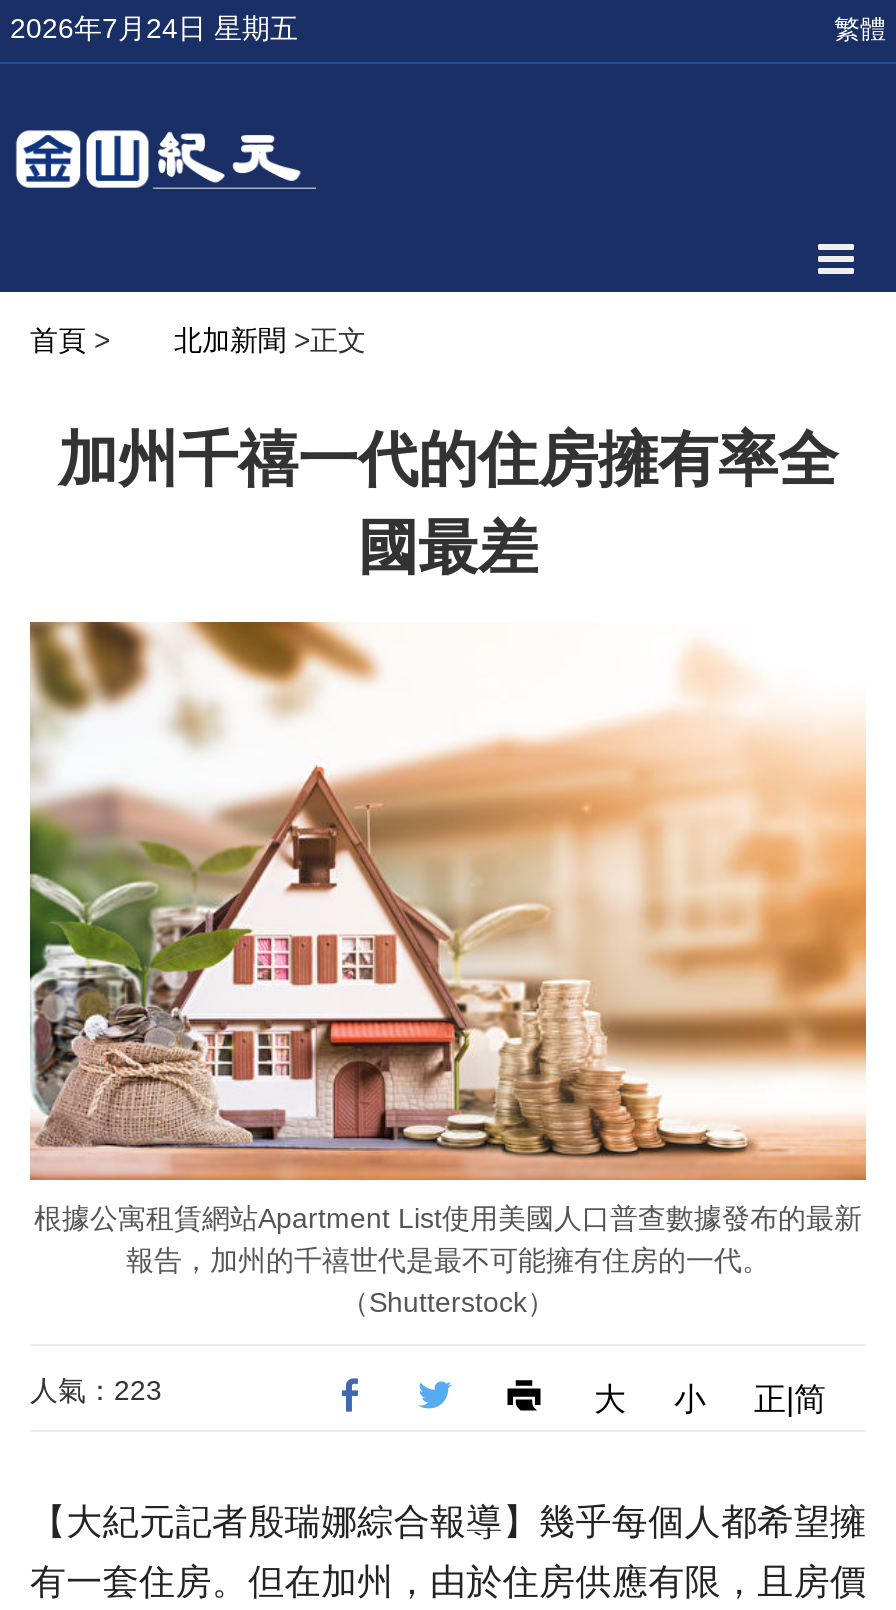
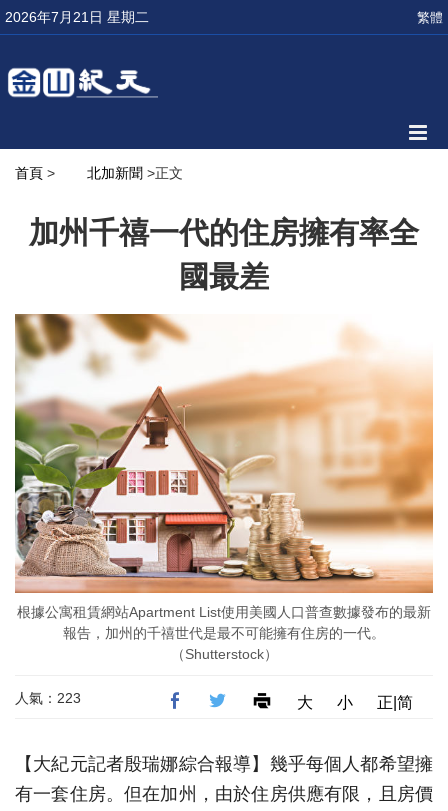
[10,12,298,44] 2026年7月24日 星期五 -> [5,9,149,25] 2026年7月21日 星期二

